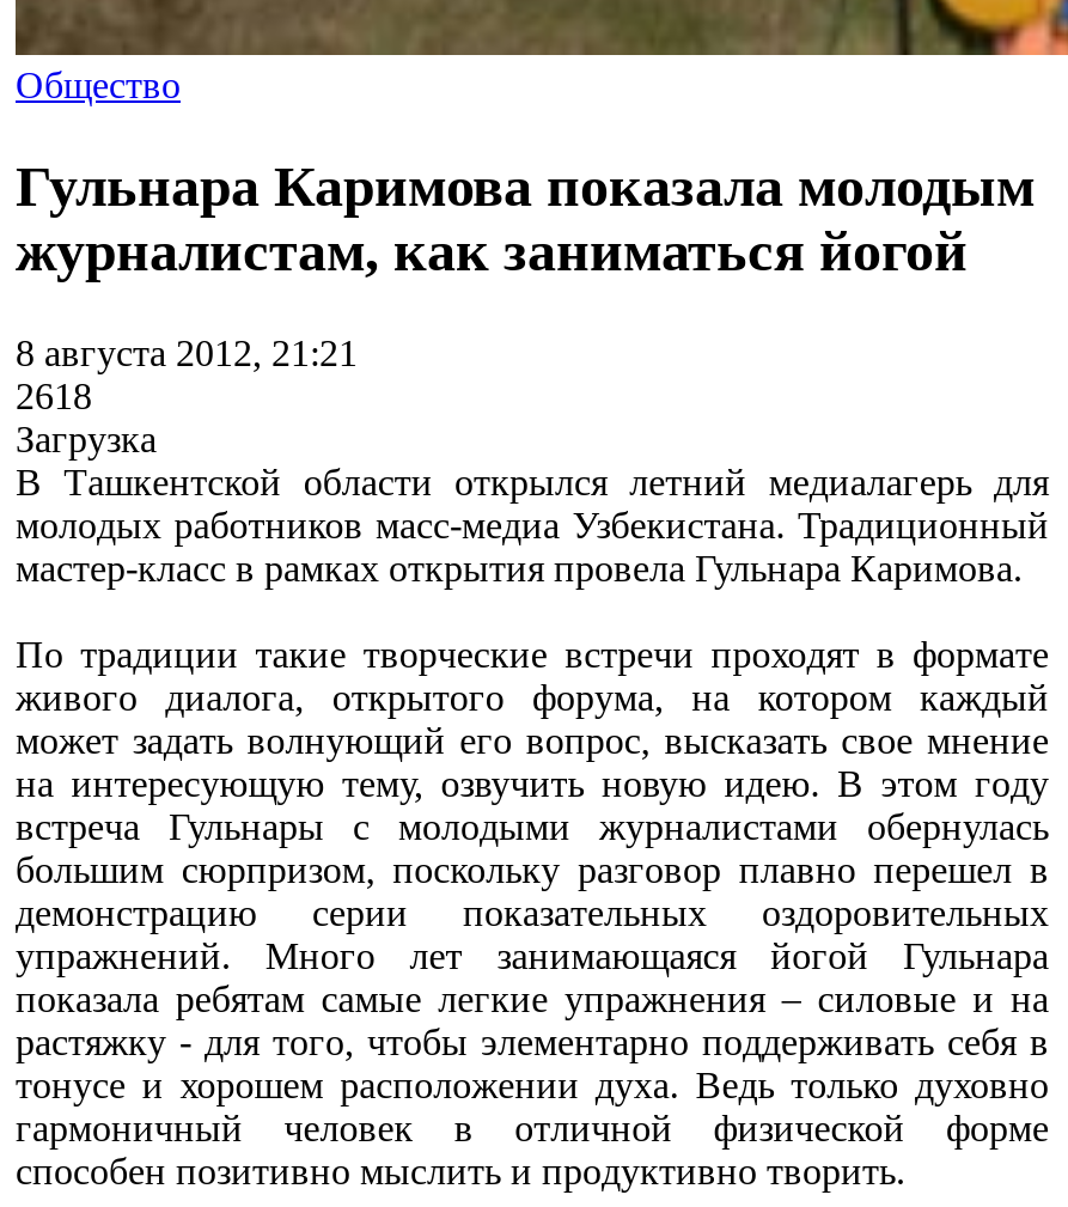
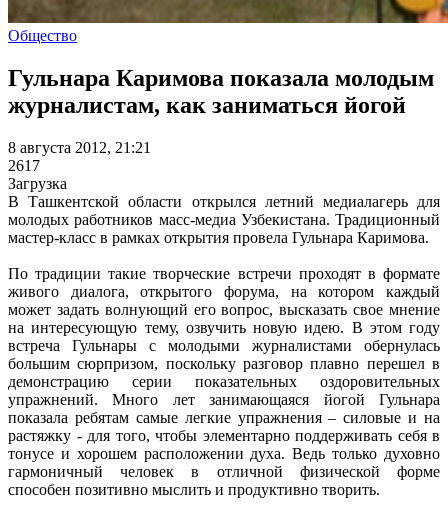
[16,375,92,416] 2618 -> [8,157,40,174] 2617

